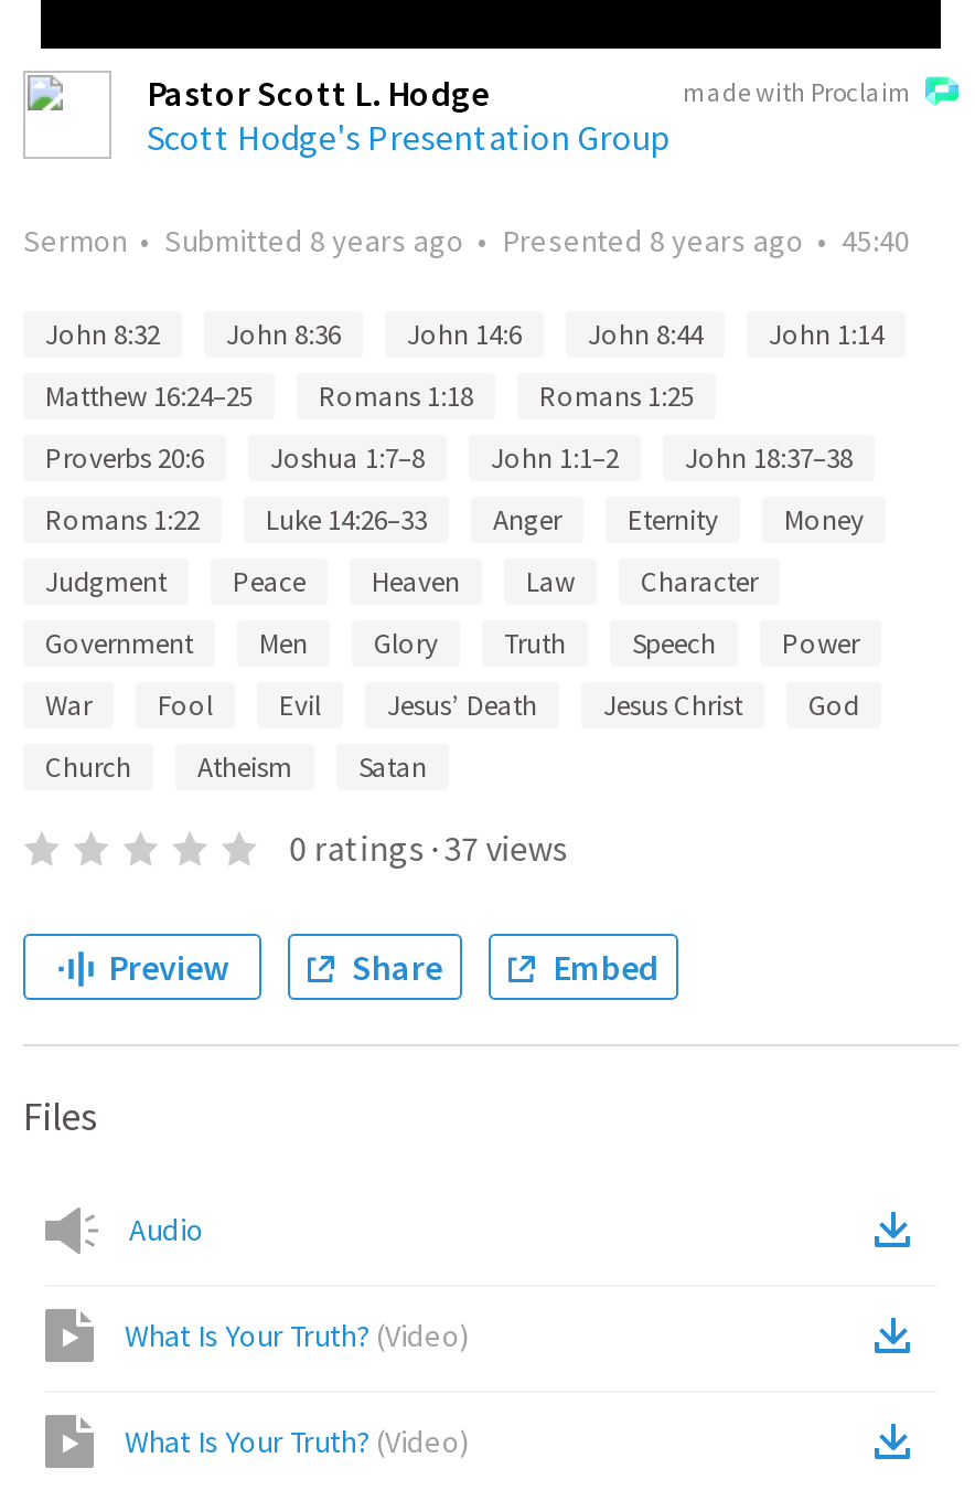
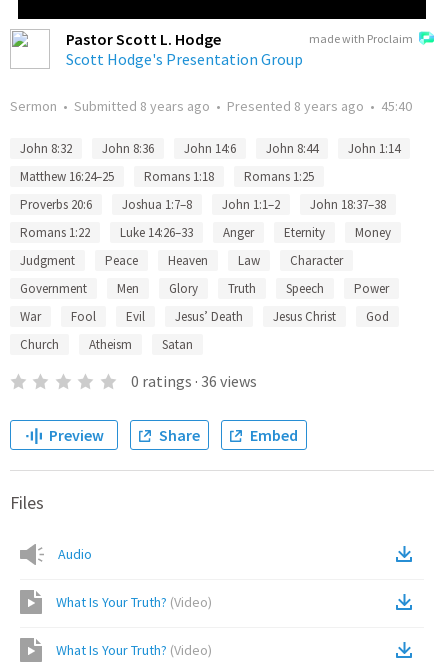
[289,826,567,870] 0 ratings · 37 views -> [131,371,257,391] 0 ratings · 36 views

